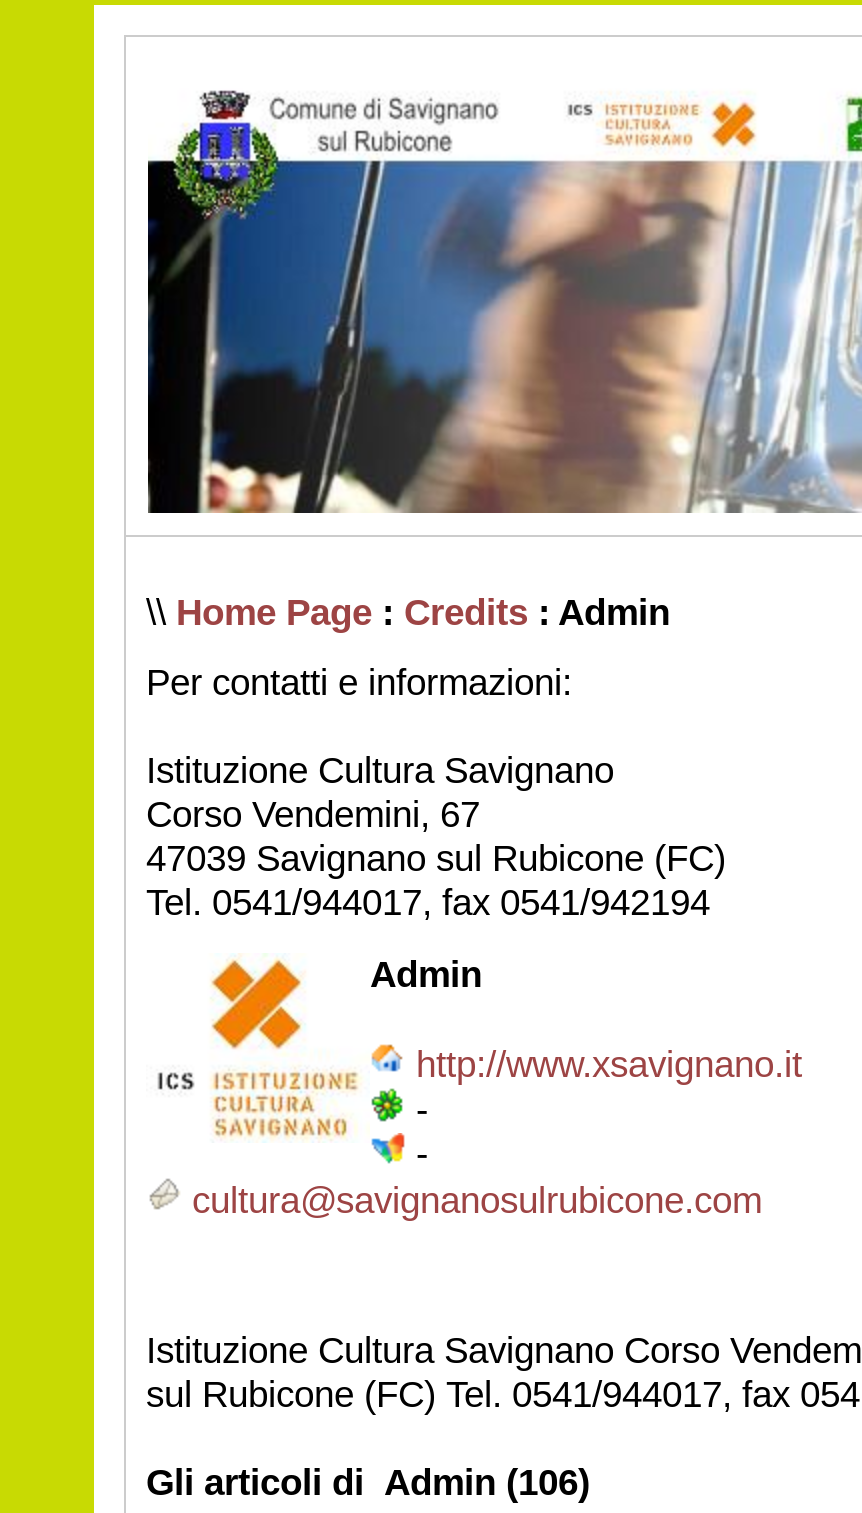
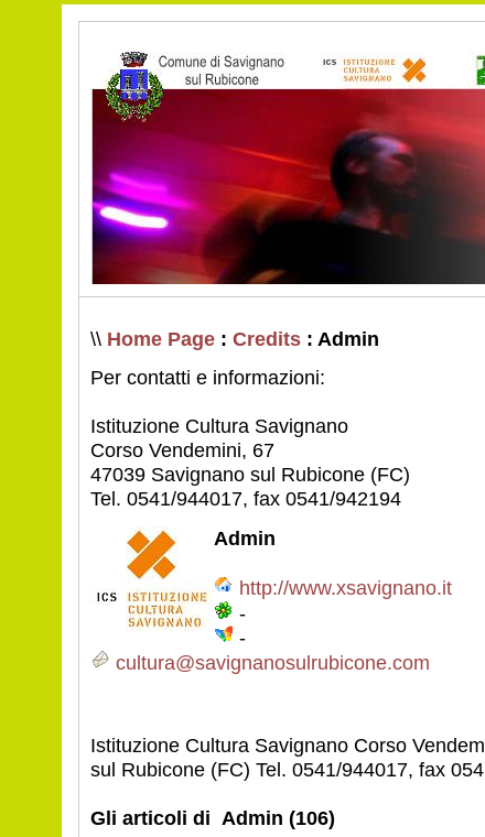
[146,159,856,515] [image] -> [91,88,482,285] [image]

